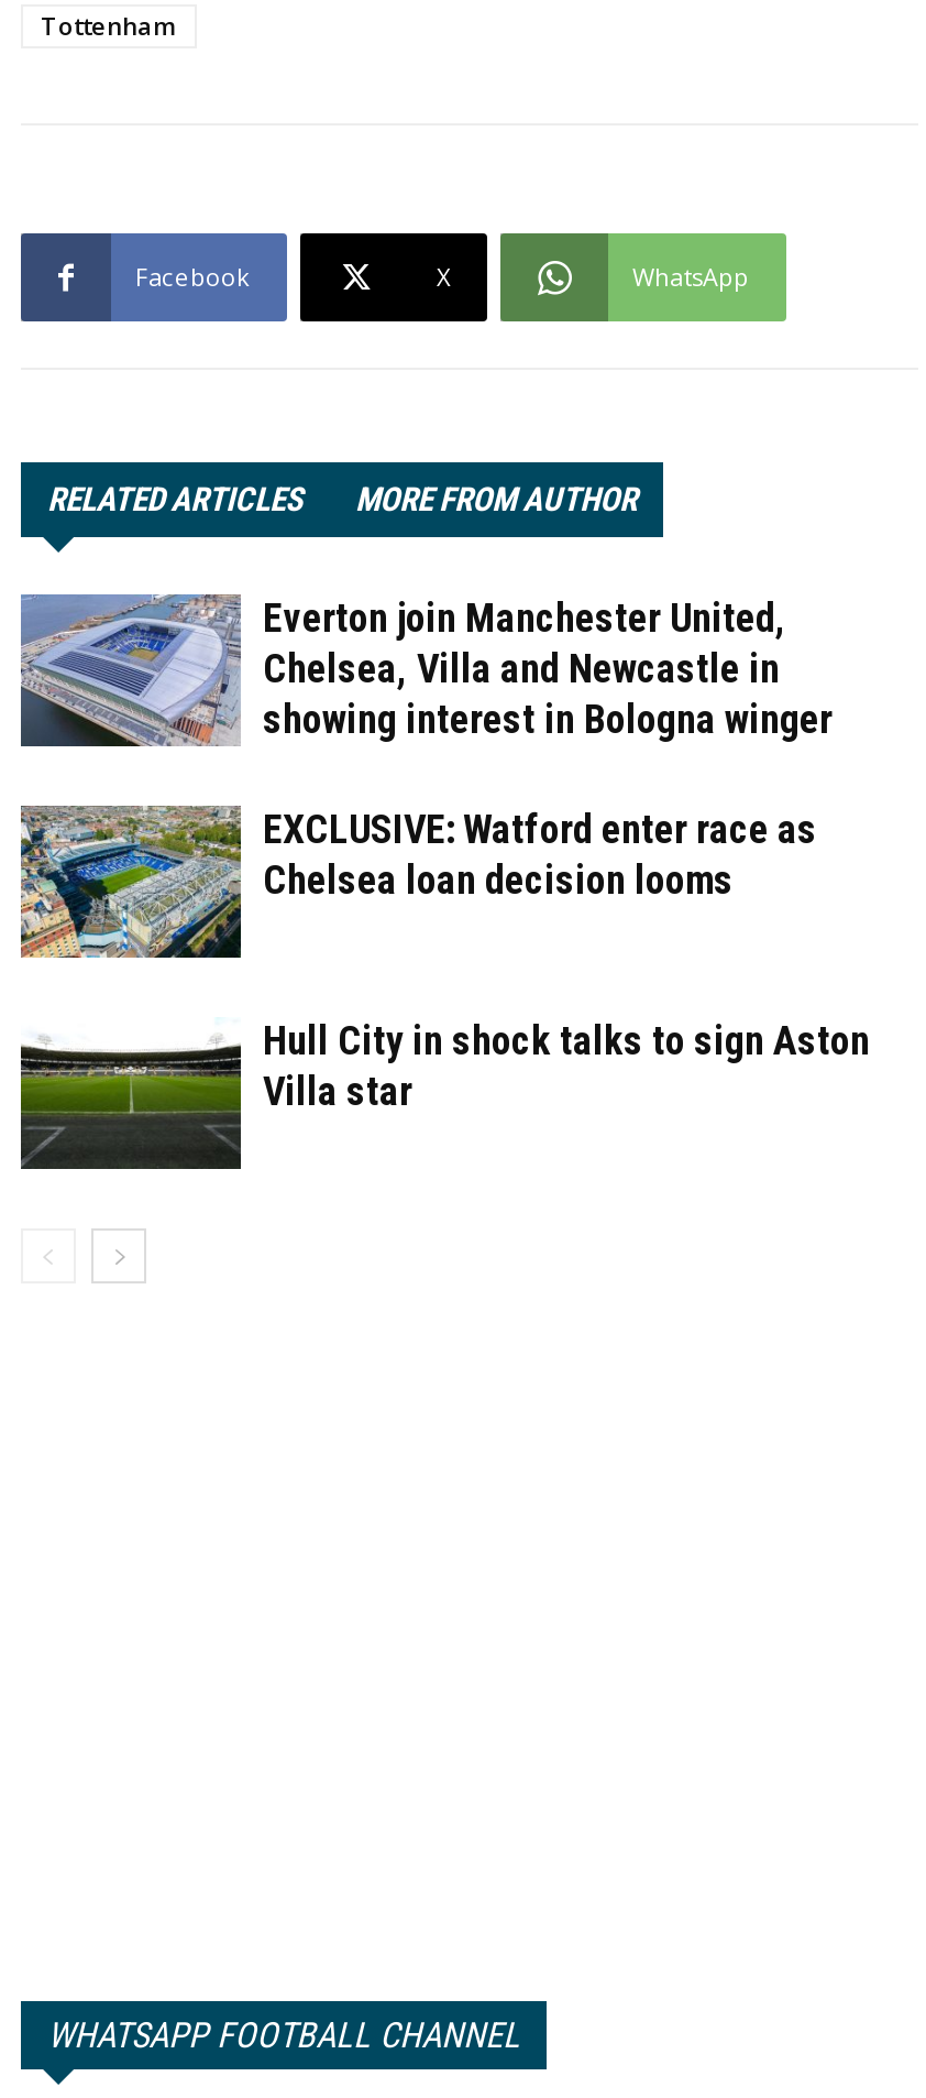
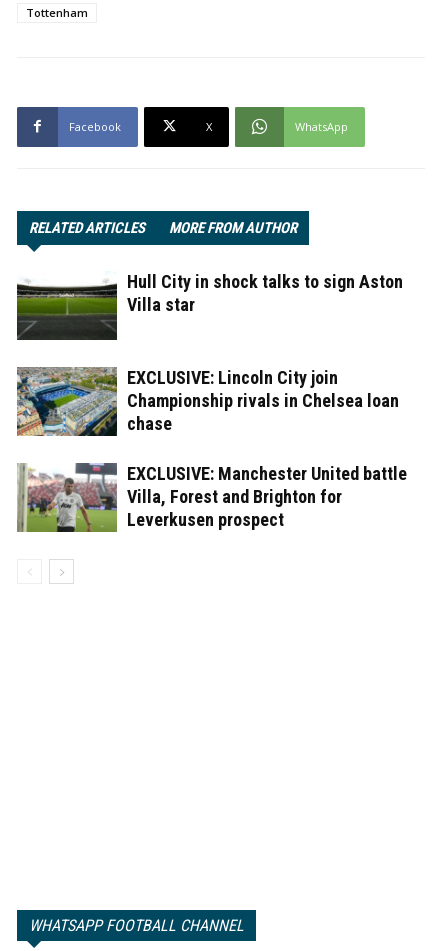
[19,593,833,903] [image] | Everton join Manchester United, | Chelsea, Villa and Newcastle in | showing interest in Bologna winger | EXCLUSIVE: Watford enter race as | Chelsea loan decision looms -> none
moved [16,1018,870,1166] -> [15,271,403,338]: [image] | Hull City in shock talks to sign Aston | Villa star
none -> [17,367,407,533] [image] | EXCLUSIVE: Lincoln City join | Championship rivals in Chelsea loan | chase | EXCLUSIVE: Manchester United battle | Villa, Forest and Brighton for | Leverkusen prospect

